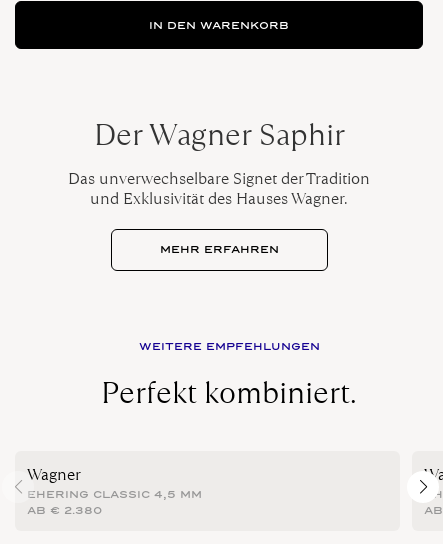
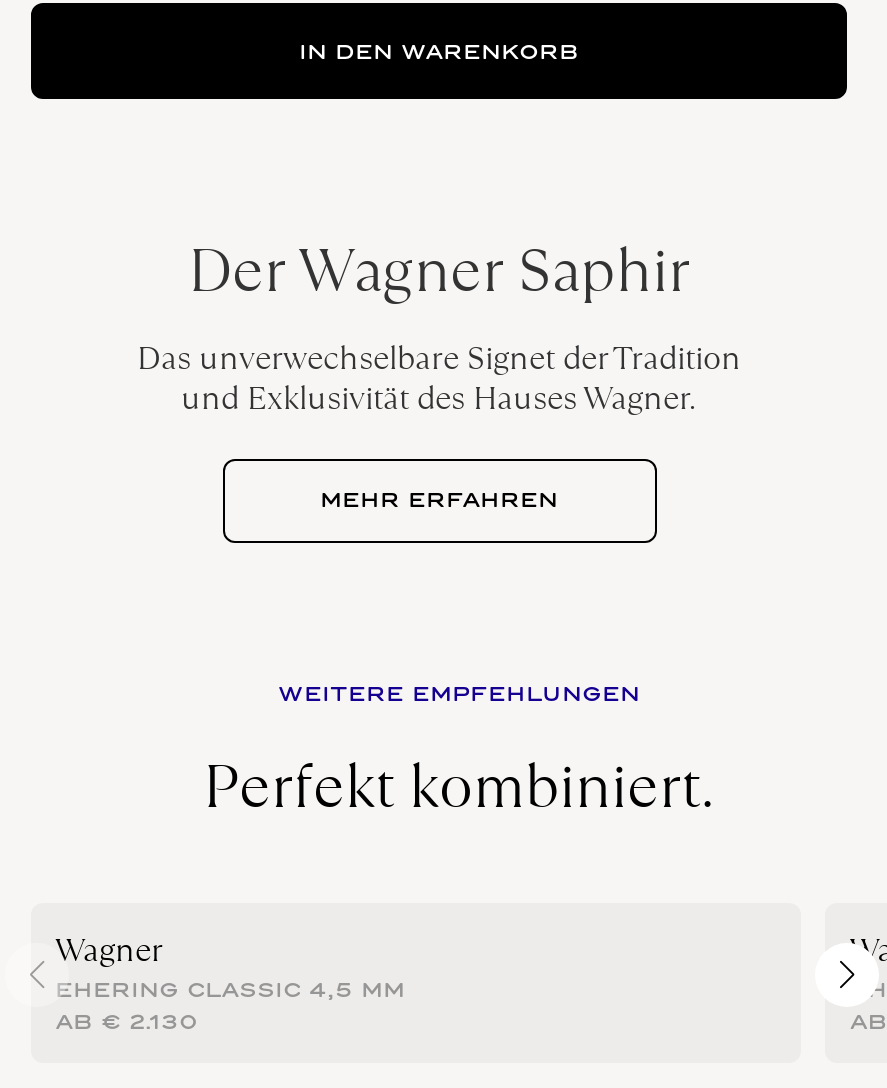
[27,504,102,517] AB €2.380 -> [55,1009,197,1035] AB €2.130

